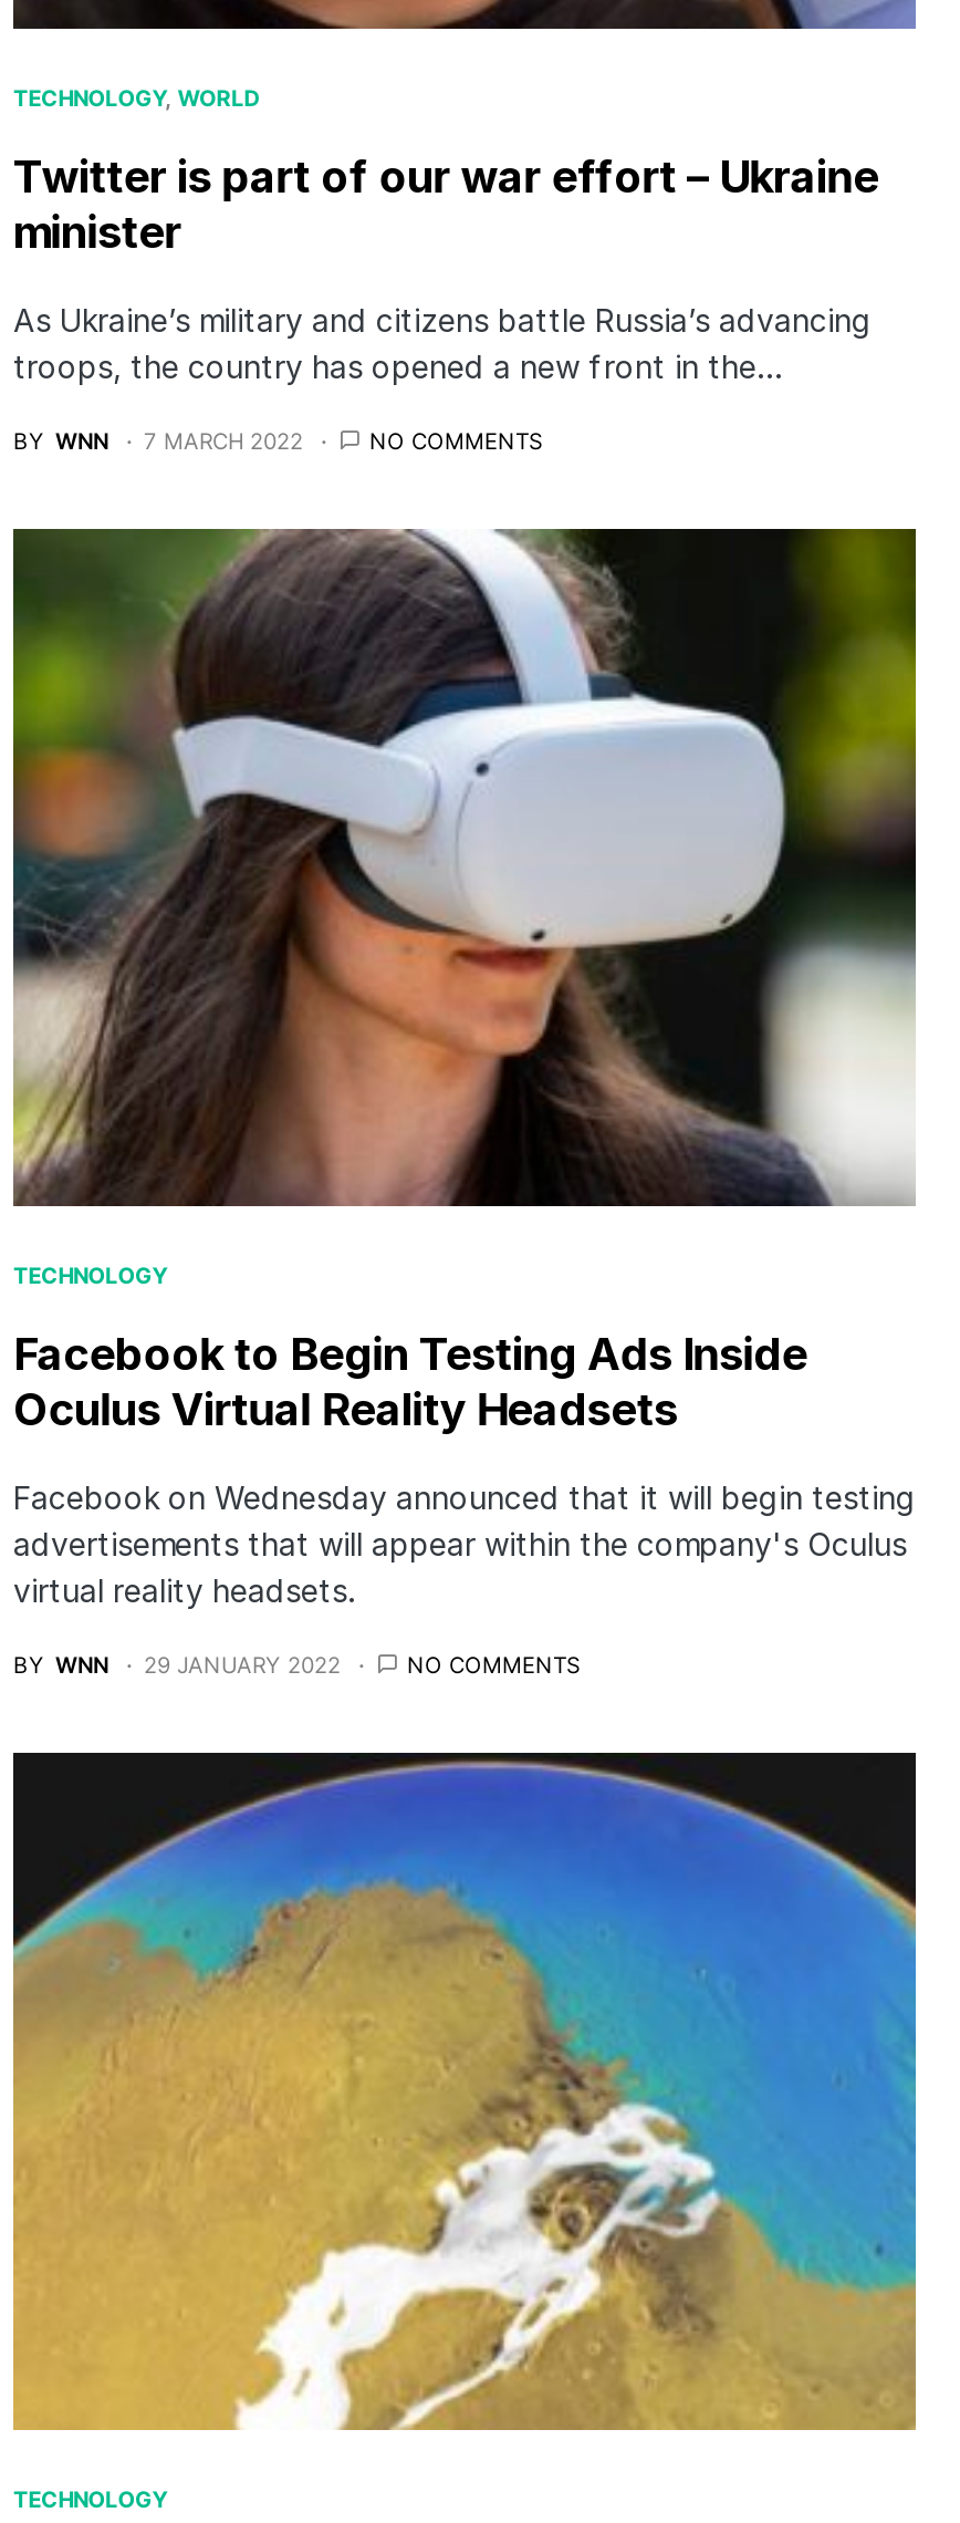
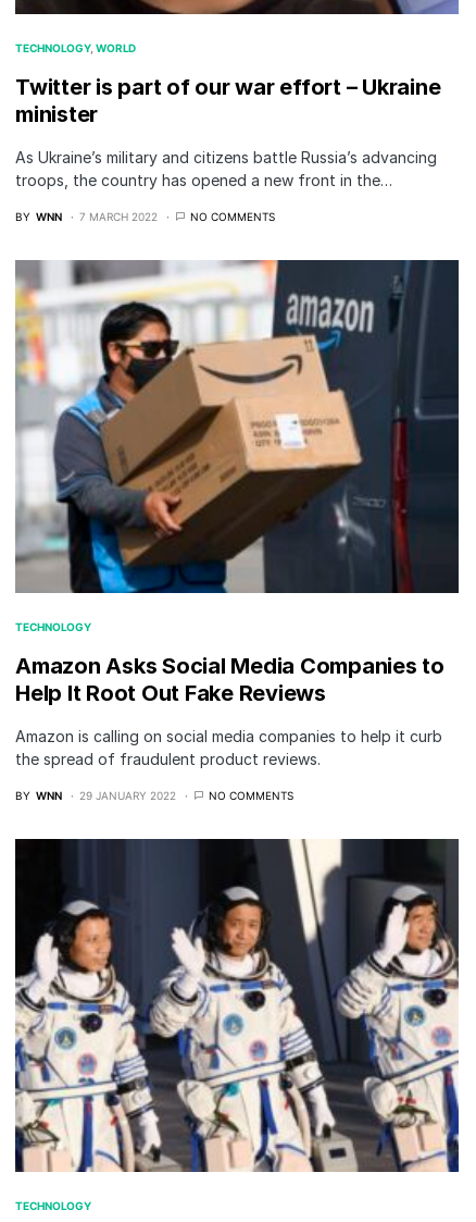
[11,527,918,1208] [image] -> [15,259,460,594] [image]
[13,1328,807,1436] Facebook to Begin Testing Ads Inside | Oculus Virtual Reality Headsets -> [15,653,444,706] Amazon Asks Social Media Companies to | Help It Root Out Fake Reviews
[13,1478,916,1609] Facebook on Wednesday announced that it will begin testing | advertisements that will appear within the company's Oculus | virtual reality headsets. -> [15,727,442,768] Amazon is calling on social media companies to help it curb | the spread of fraudulent product reviews.
[11,1751,918,2432] [image] -> [14,839,460,1173] [image]

